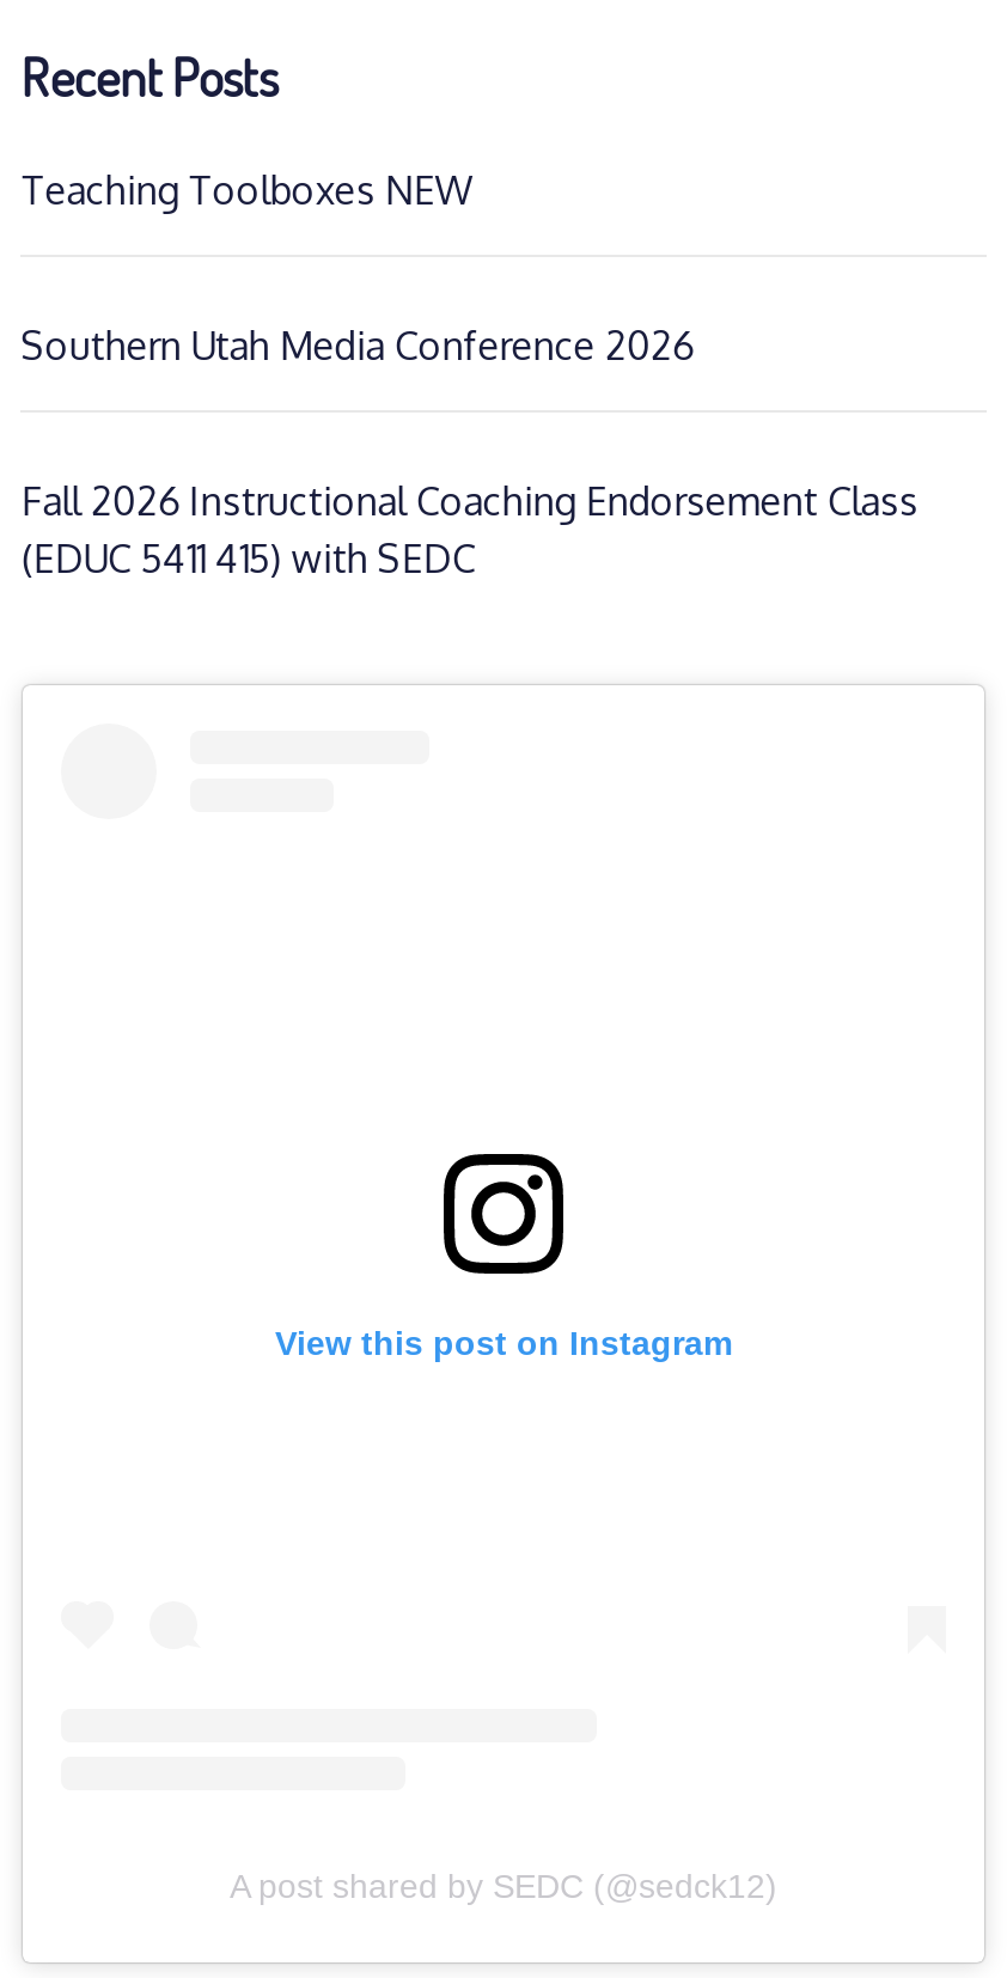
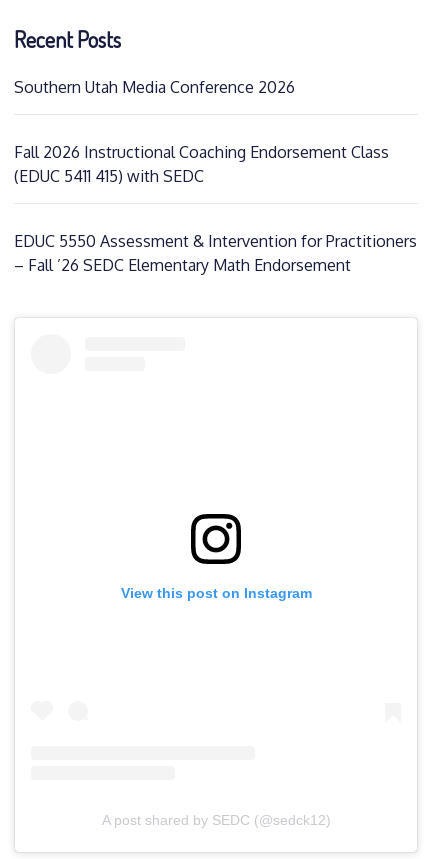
[21,165,473,213] Teaching Toolboxes NEW -> none
moved [21,320,918,581] -> [14,76,389,185]: Southern Utah Media Conference 2026 | Fall 2026 Instructional Coaching Endorsement Class | (EDUC 5411 415) with SEDC
none -> [14,230,417,274] EDUC 5550 Assessment & Intervention for Practitioners | – Fall ’26 SEDC Elementary Math Endorsement

